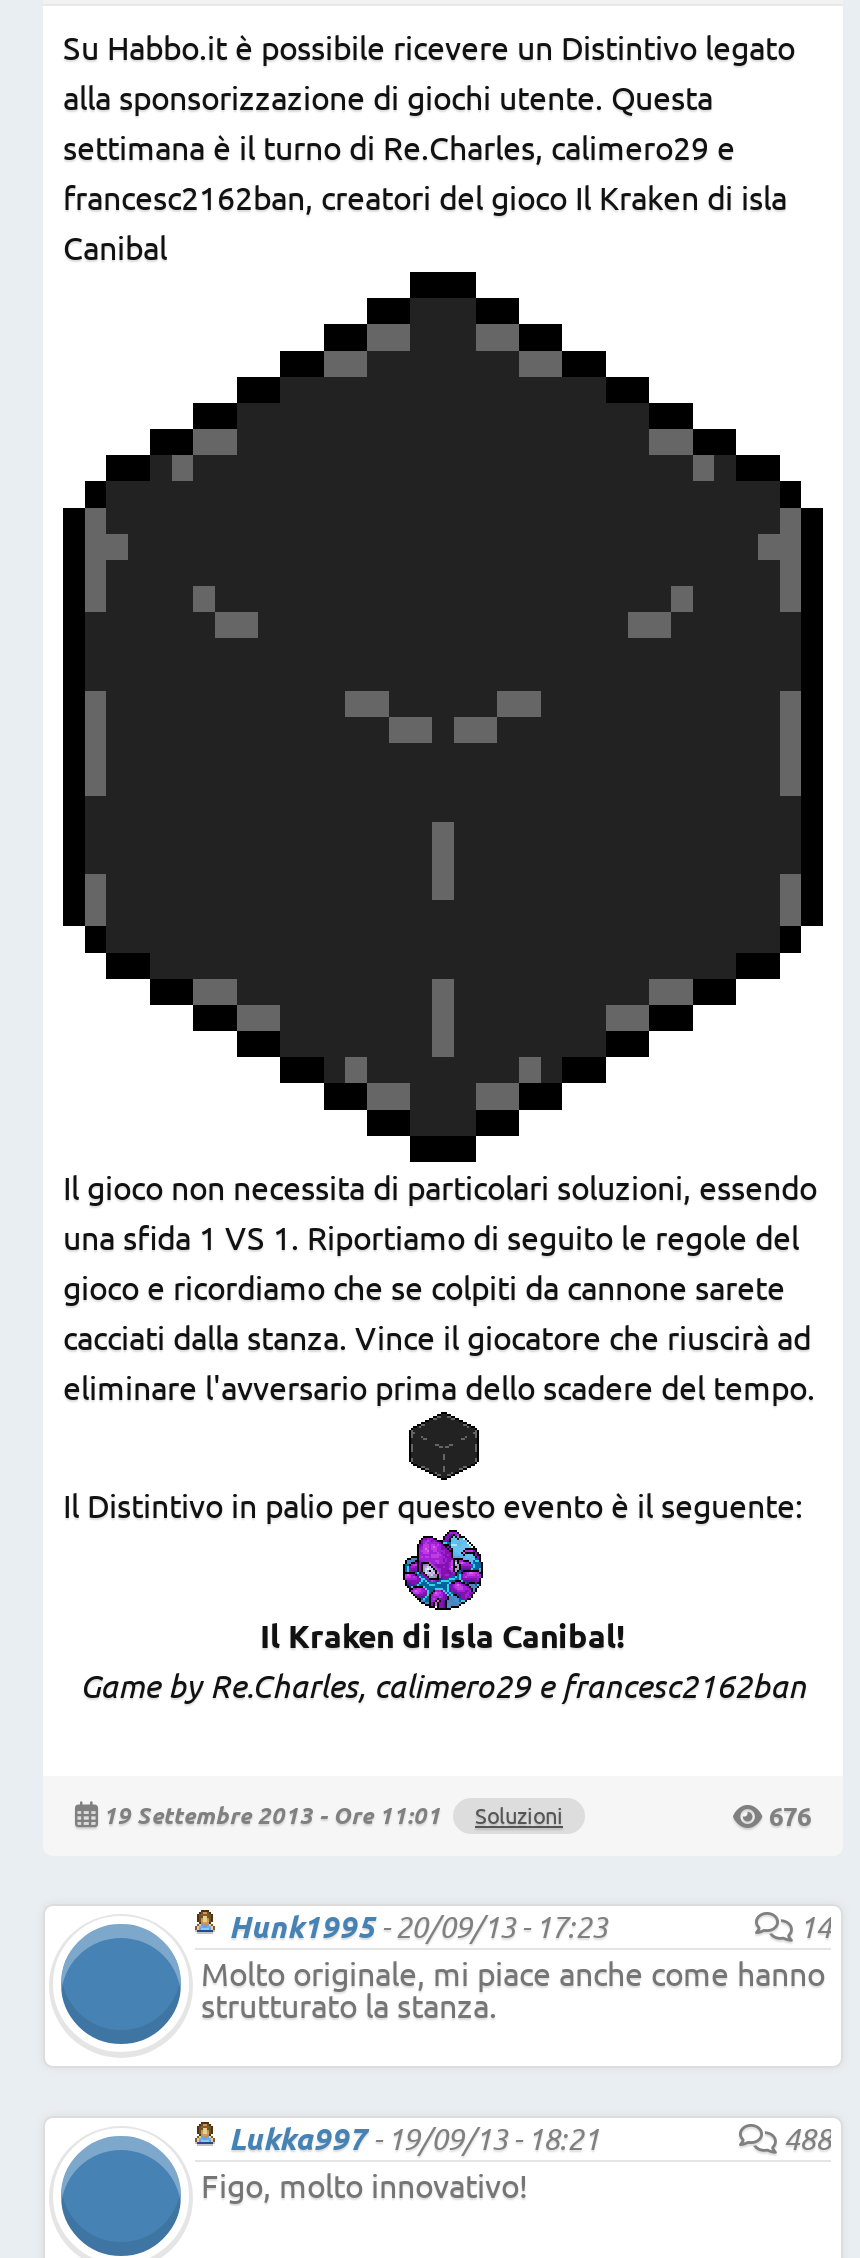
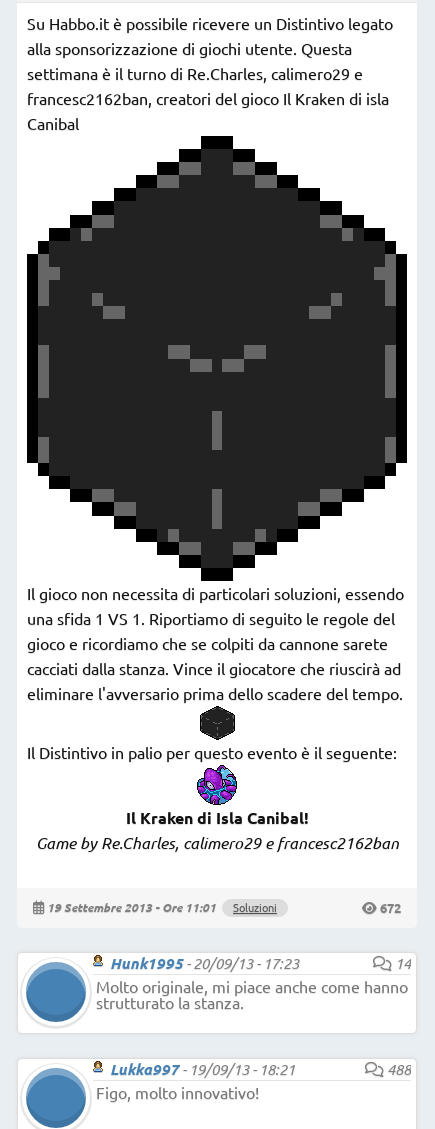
[769,1798,811,1832] 676 -> [380,899,401,916] 672

